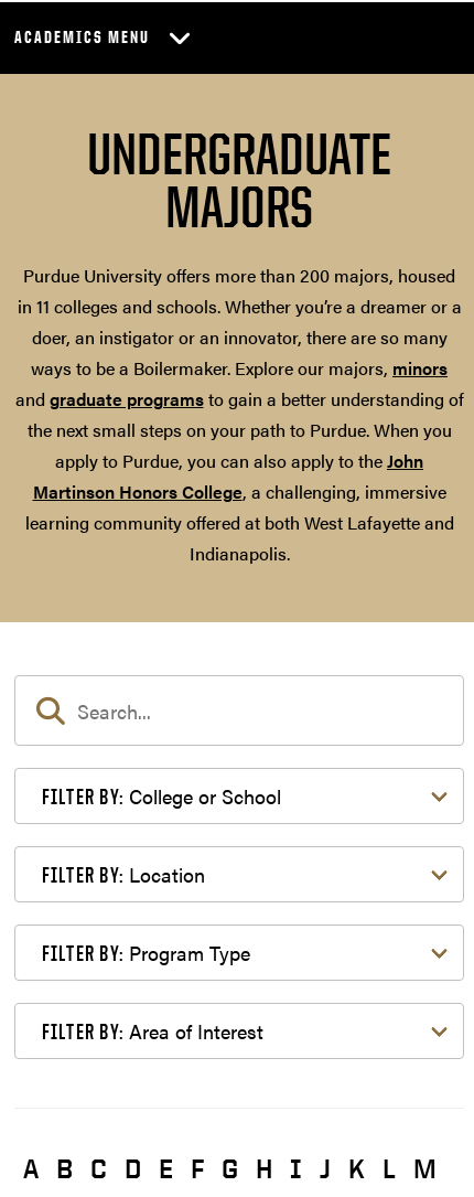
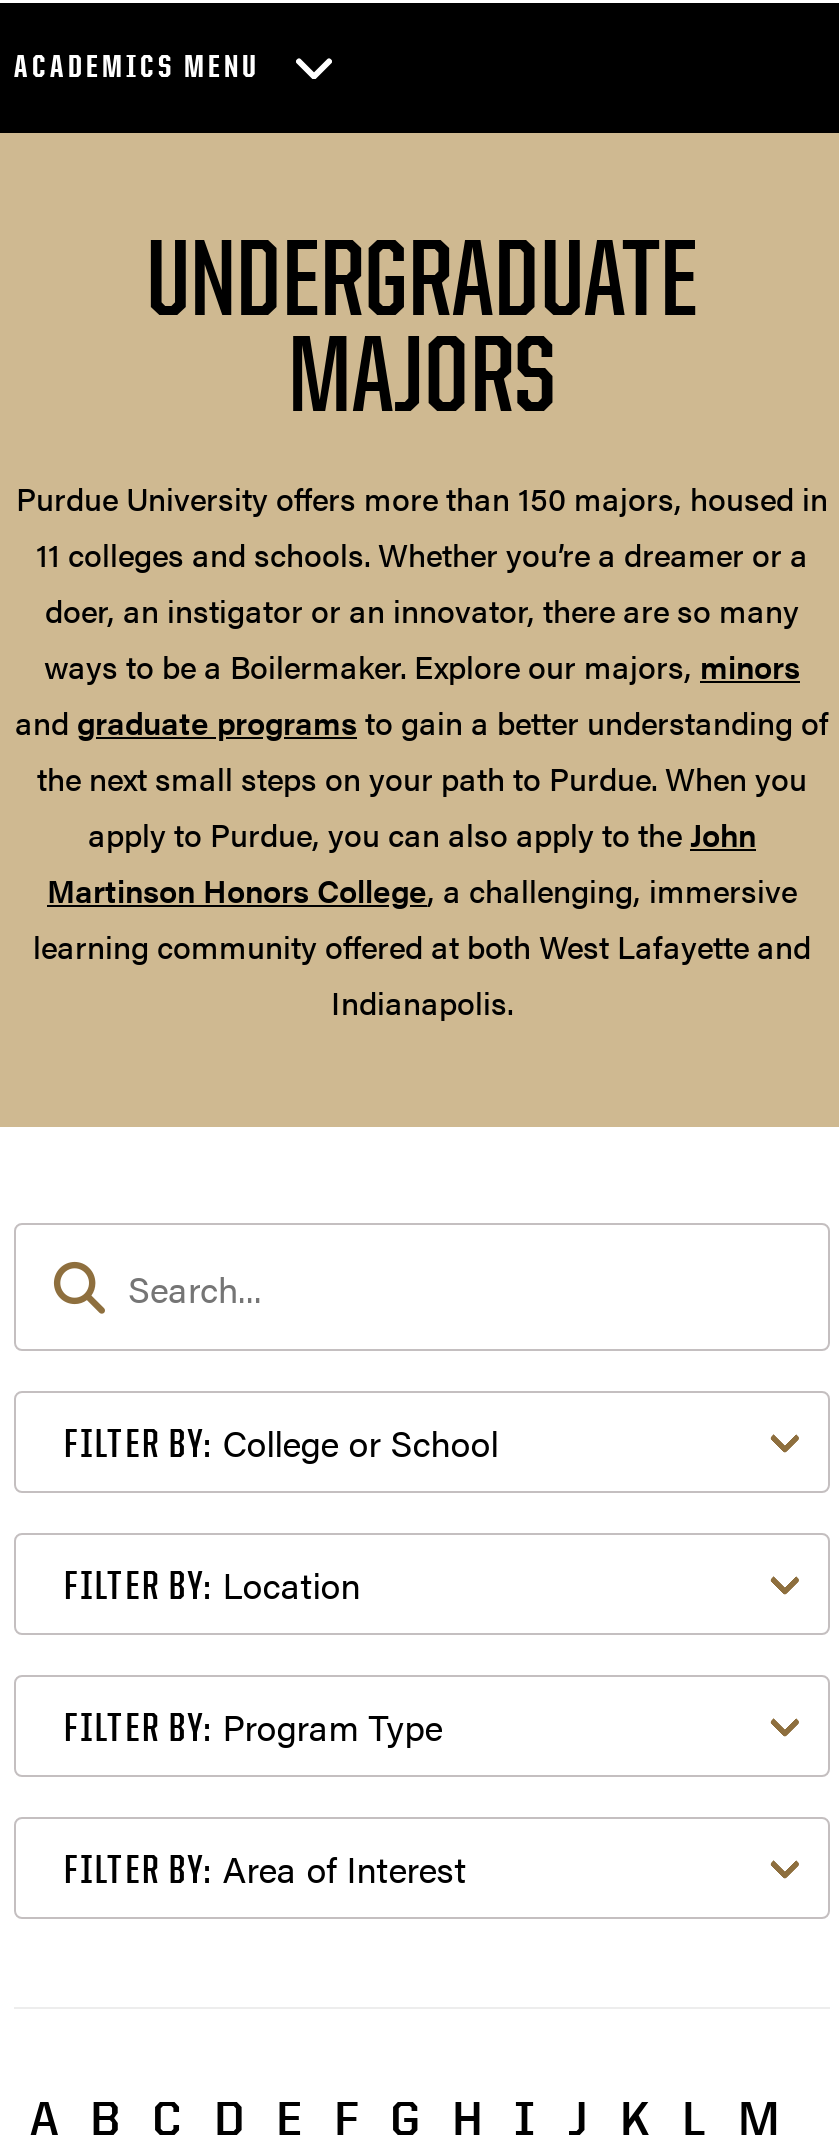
[17,263,461,319] Purdue University offers more than 200 majors, housed | in 11 colleges and schools. Whether you’re a dreamer or a -> [16,475,828,577] Purdue University offers more than 150 majors, housed in | 11 colleges and schools. Whether you’re a dreamer or a

